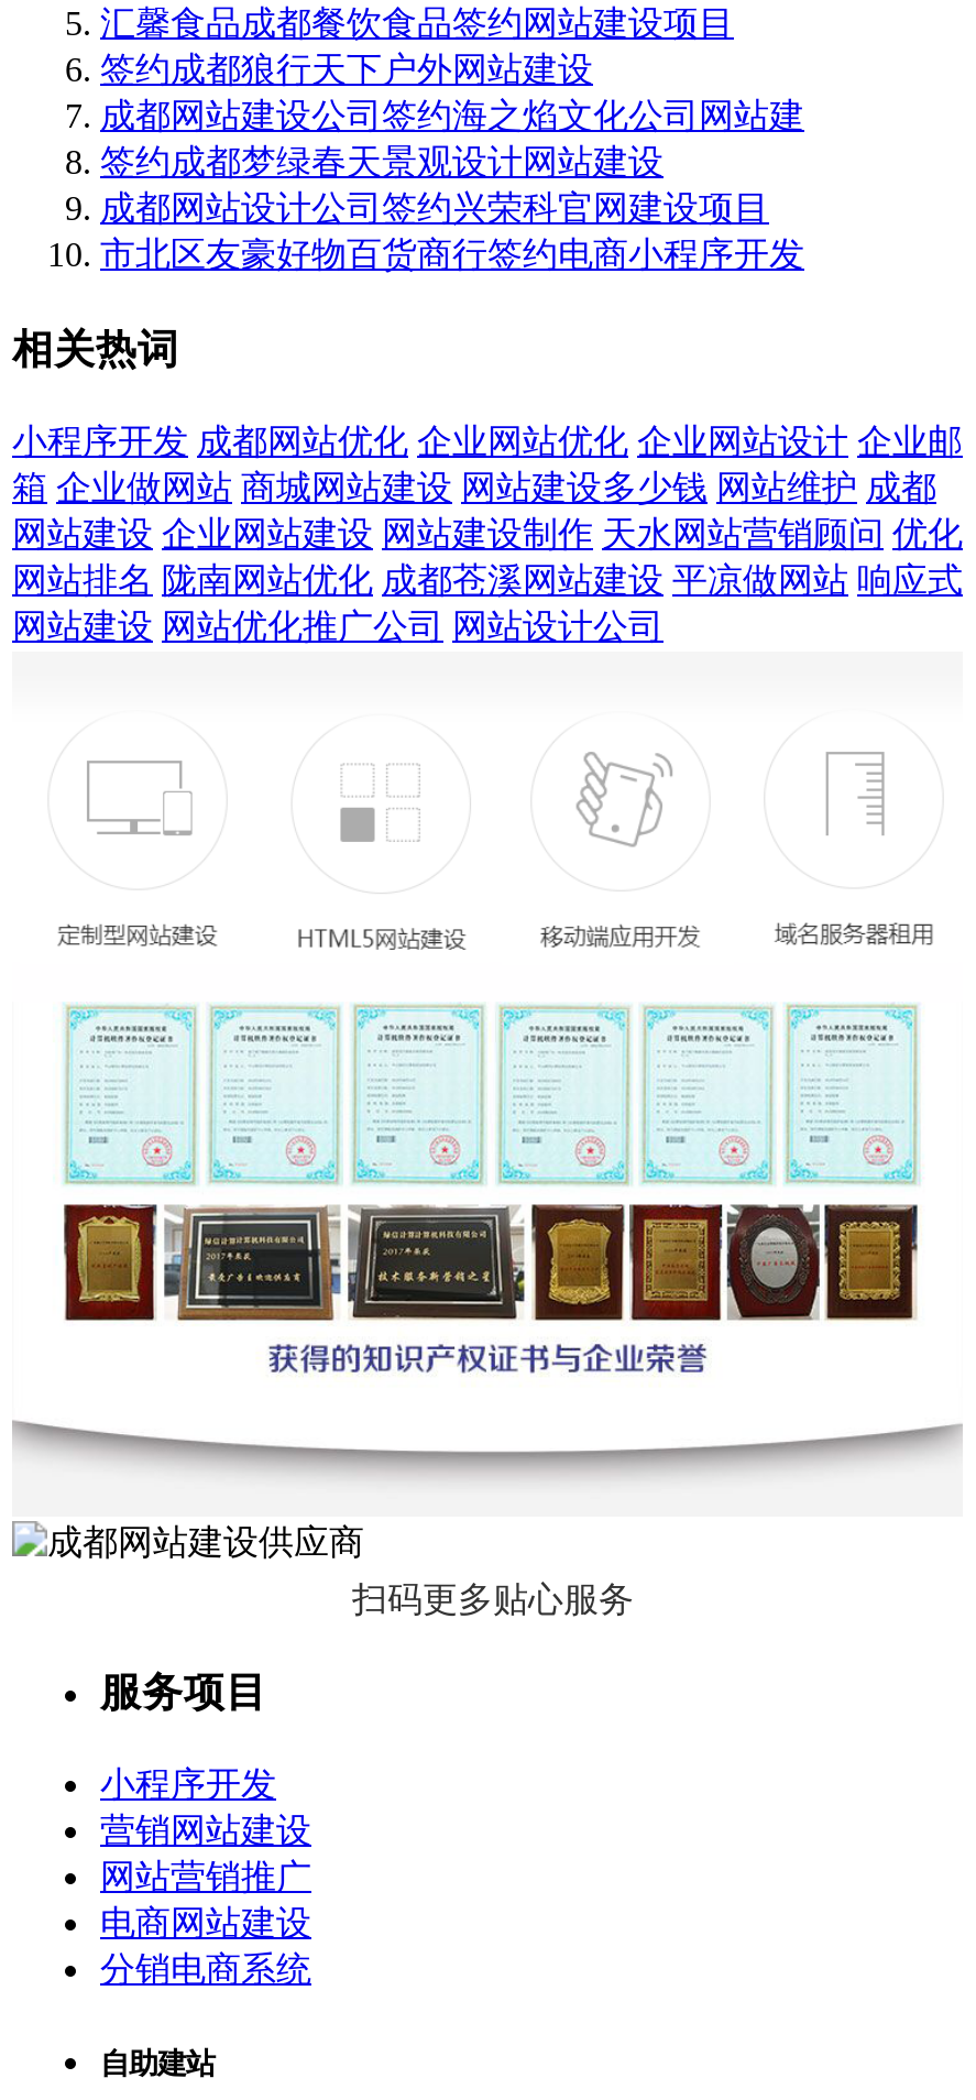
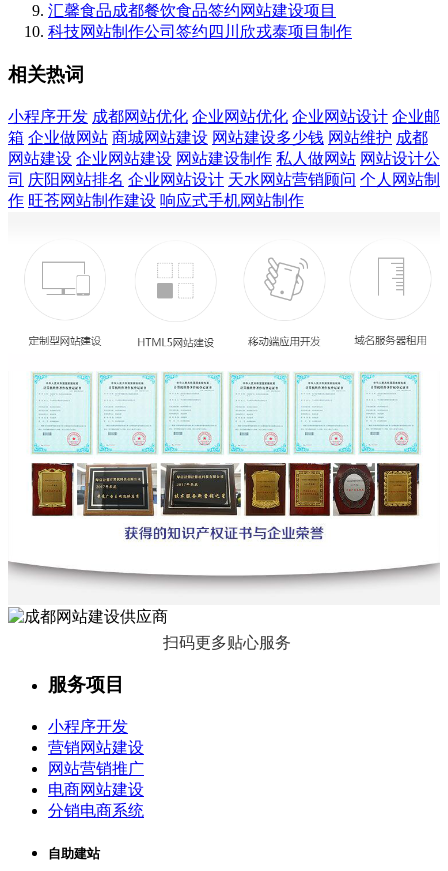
[100,51,804,274] 签约成都狼行天下户外网站建设 | 成都网站建设公司签约海之焰文化公司网站建 | 签约成都梦绿春天景观设计网站建设 | 成都网站设计公司签约兴荣科官网建设项目 | 市北区友豪好物百货商行签约电商小程序开发 -> [48,23,352,40] 科技网站制作公司签约四川欣戎泰项目制作
[12,515,963,645] 网站建设 企业网站建设 网站建设制作 天水网站营销顾问 优化 | 网站排名 陇南网站优化 成都苍溪网站建设 平凉做网站 响应式 | 网站建设 网站优化推广公司 网站设计公司 -> [8,150,440,209] 网站建设 企业网站建设 网站建设制作 私人做网站 网站设计公 | 司 庆阳网站排名 企业网站设计 天水网站营销顾问 个人网站制 | 作 旺苍网站制作建设 响应式手机网站制作

